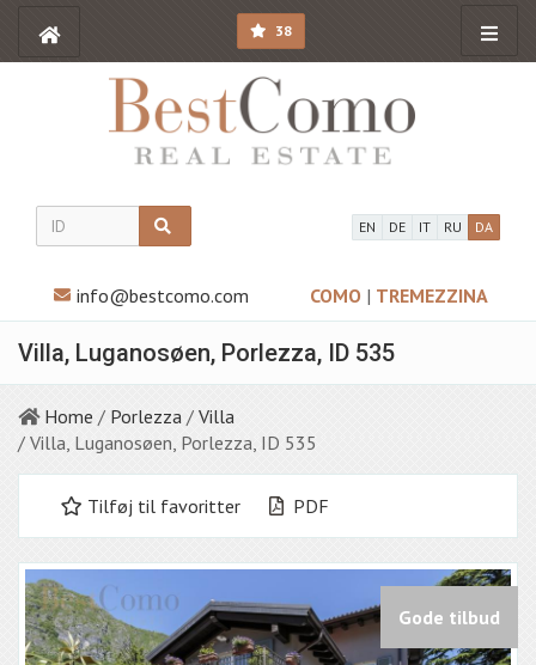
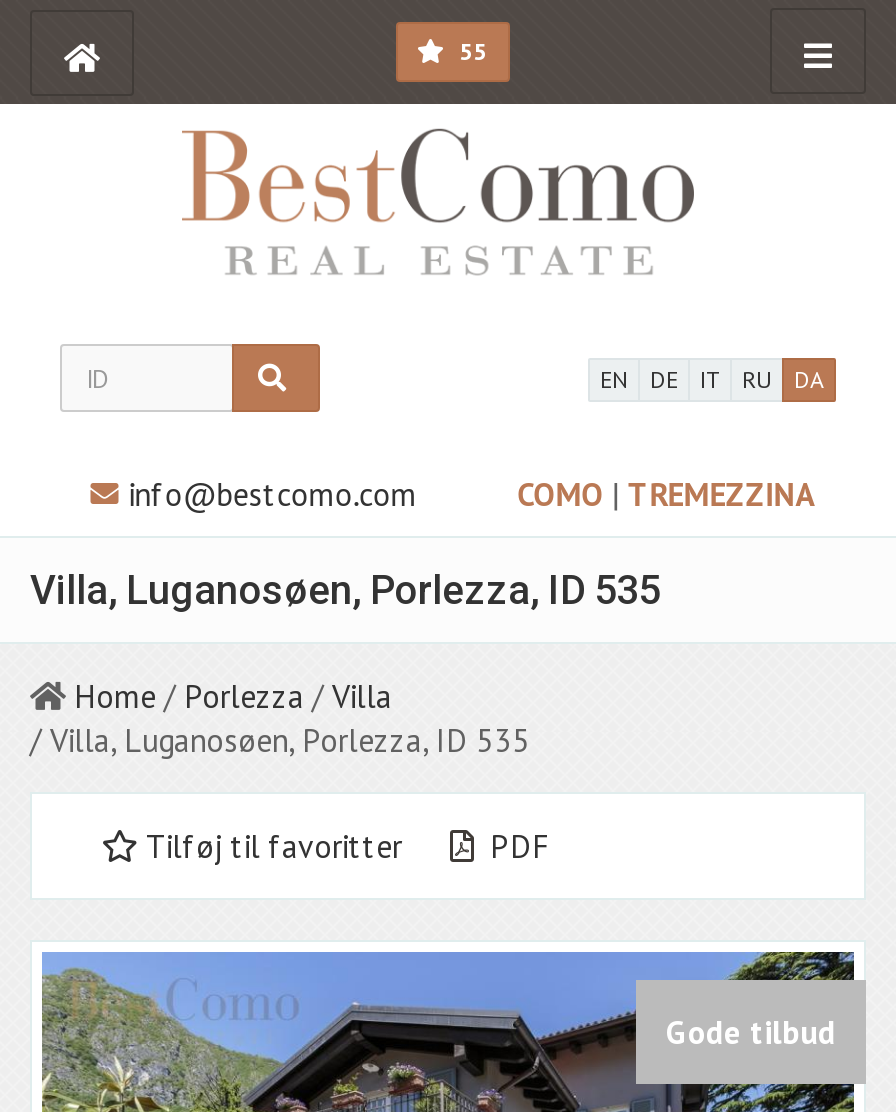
[275,22,291,39] 38 -> [459,36,487,66] 55

